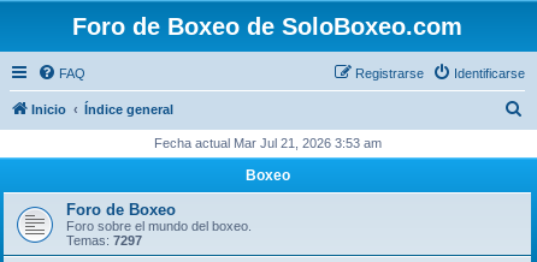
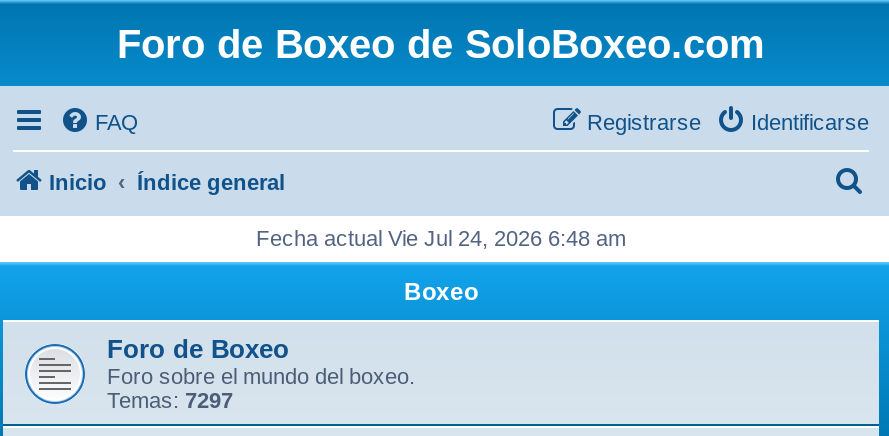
[154,136,381,150] Fecha actual Mar Jul 21, 2026 3:53 am -> [256,226,626,250] Fecha actual Vie Jul 24, 2026 6:48 am

